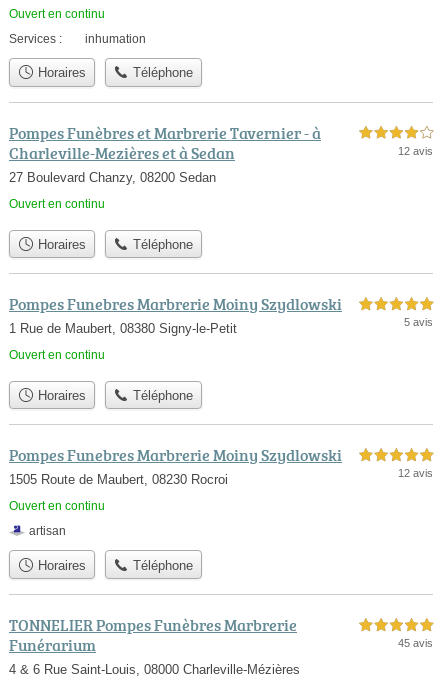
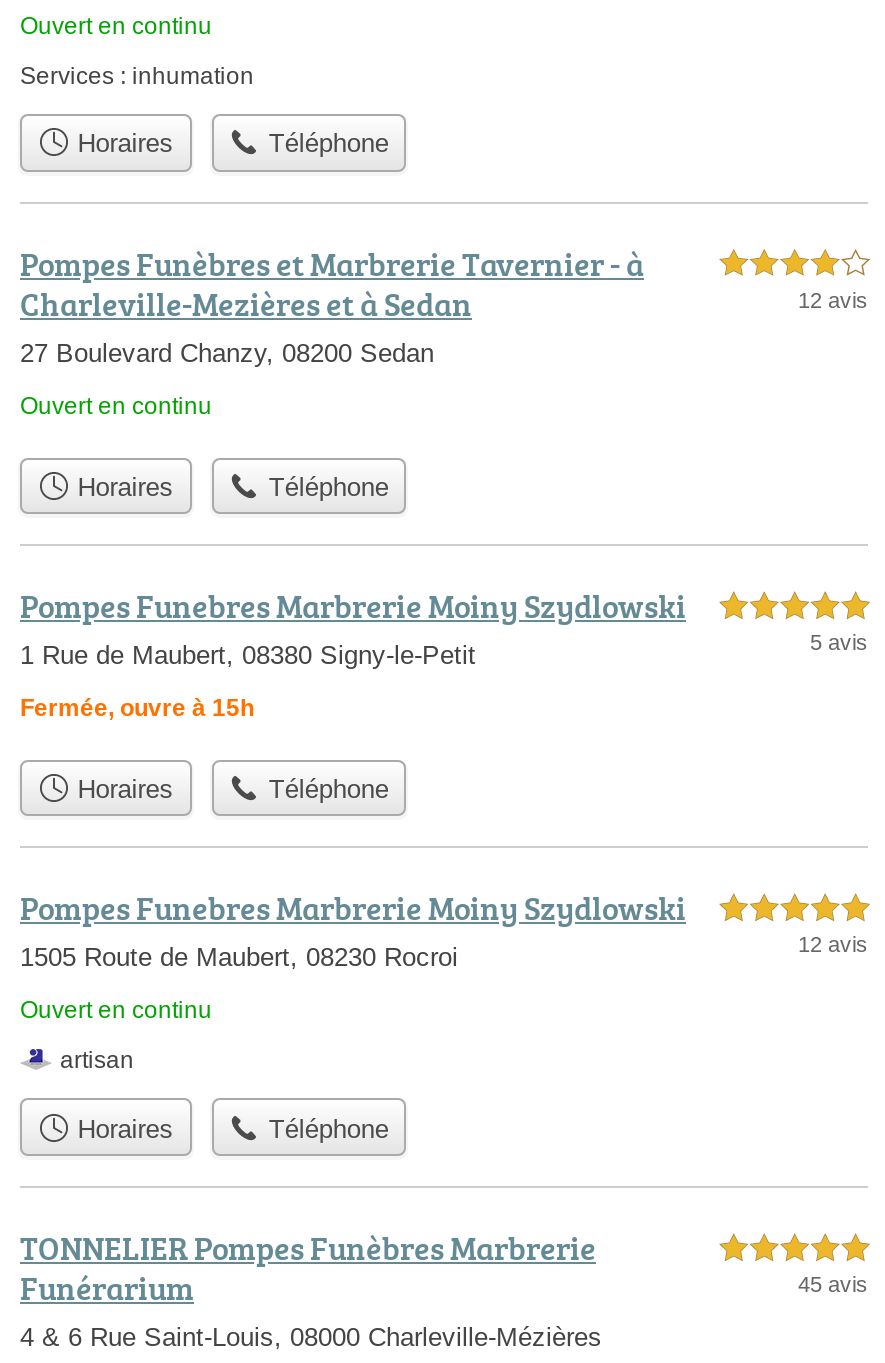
[9,348,105,362] Ouvert en continu -> [20,694,254,722] Fermée, ouvre à 15h

